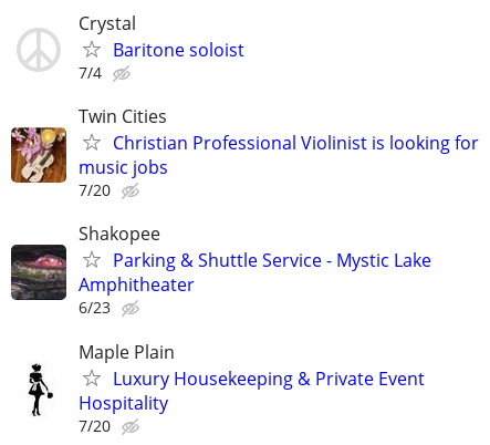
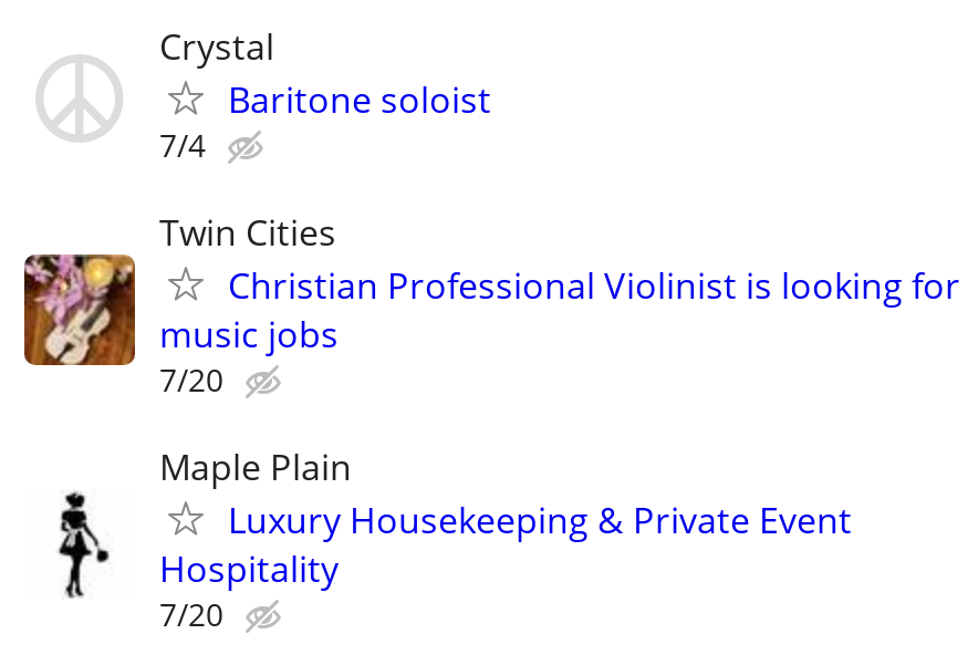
[10,222,431,318] [image] | Shakopee | Parking & Shuttle Service - Mystic Lake | Amphitheater | 6/23 -> none

